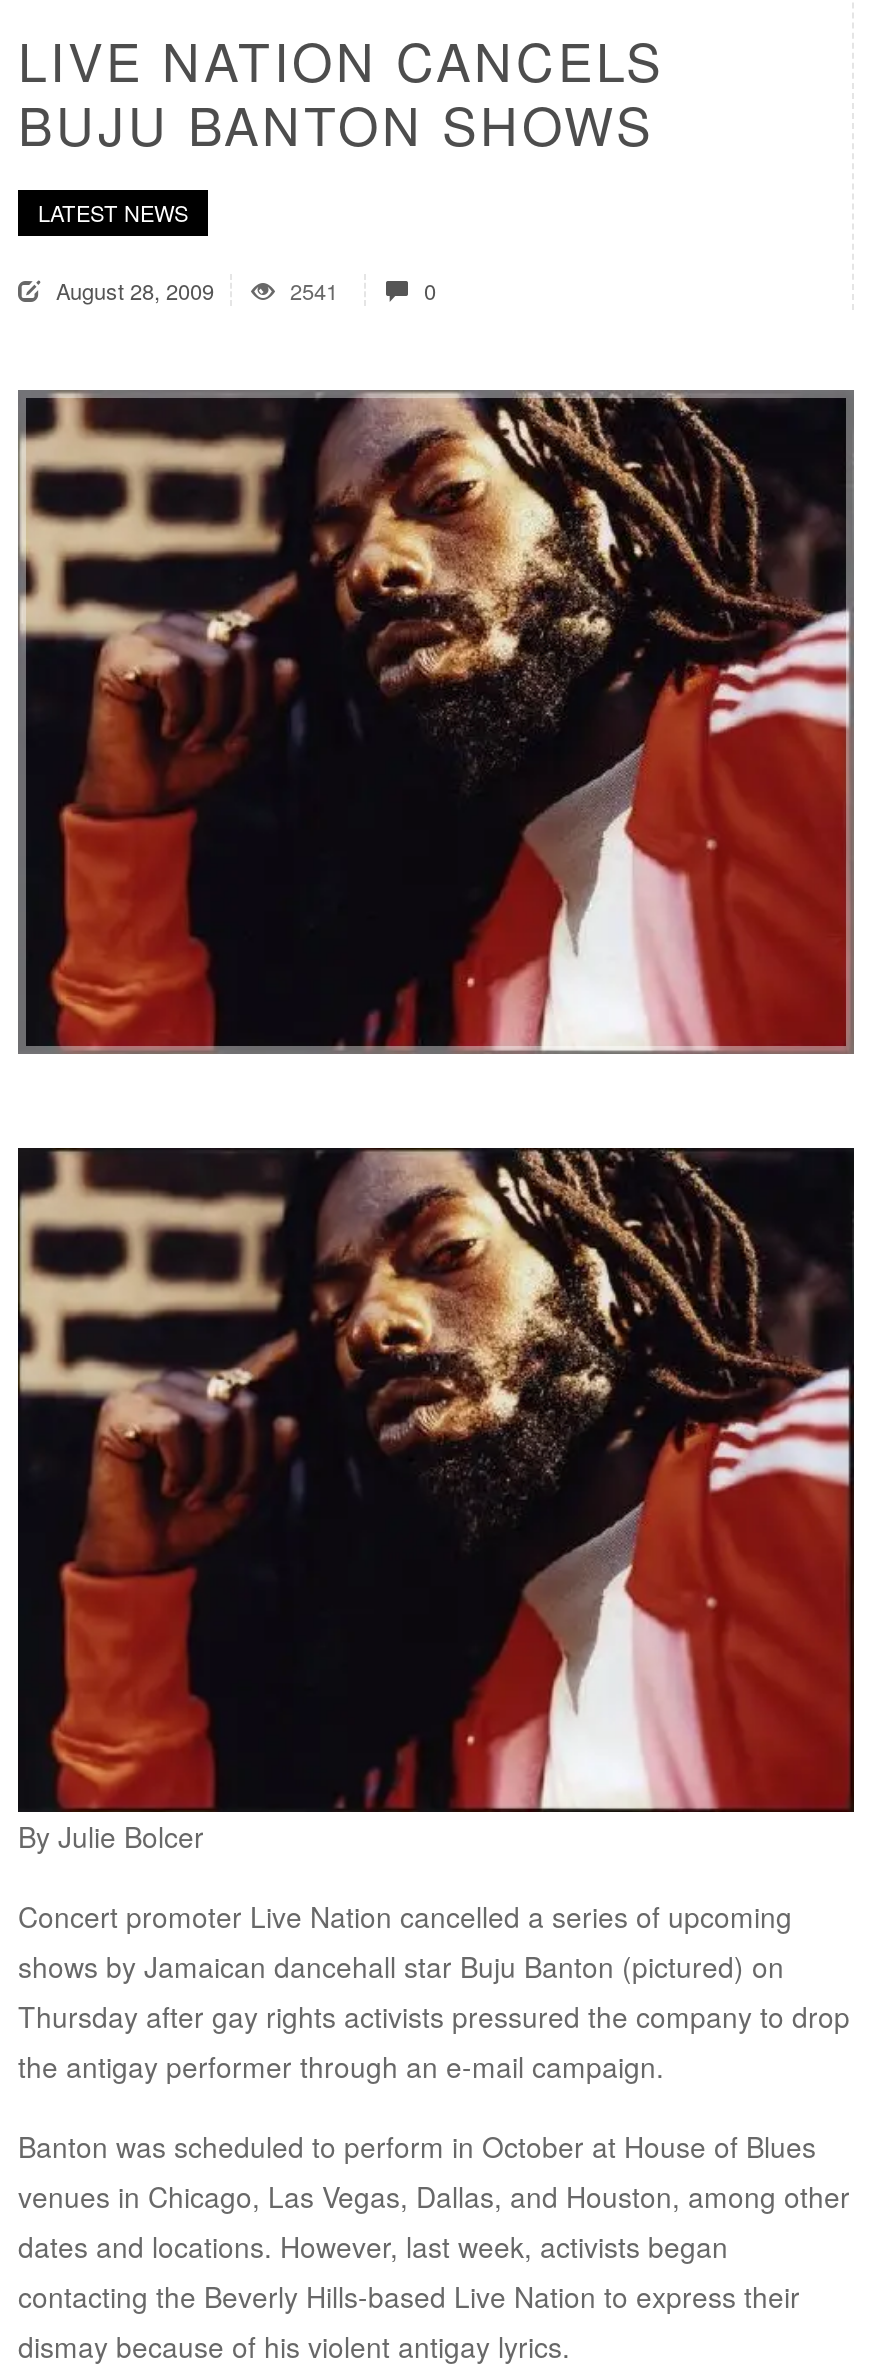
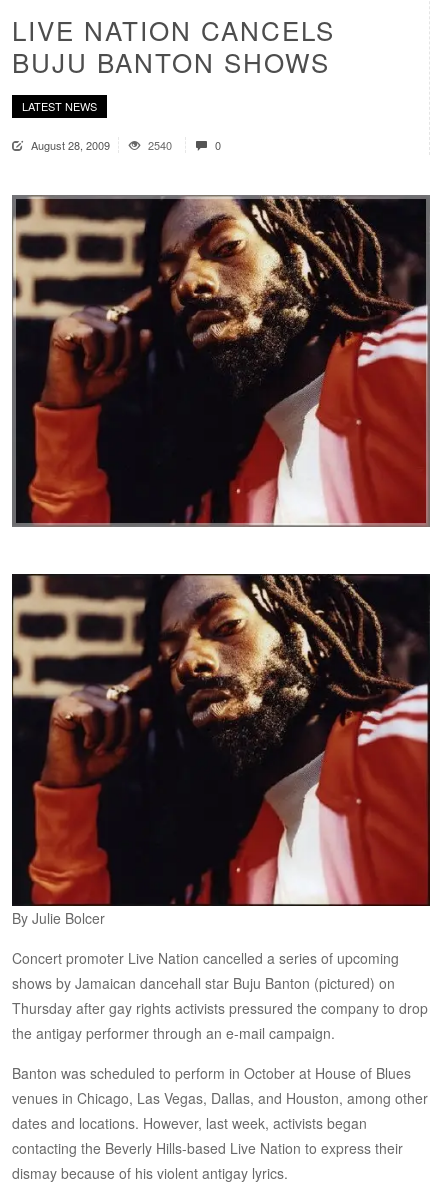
[284,274,344,306] 2541 -> [145,137,175,153] 2540

